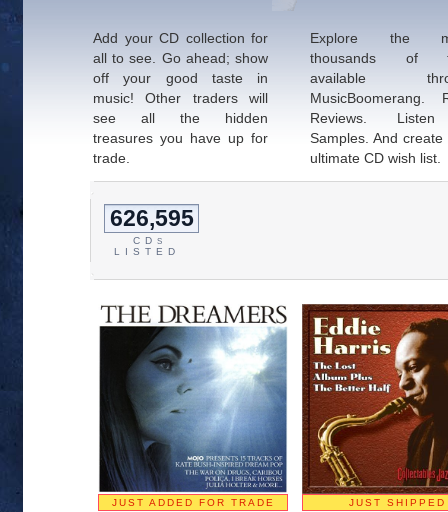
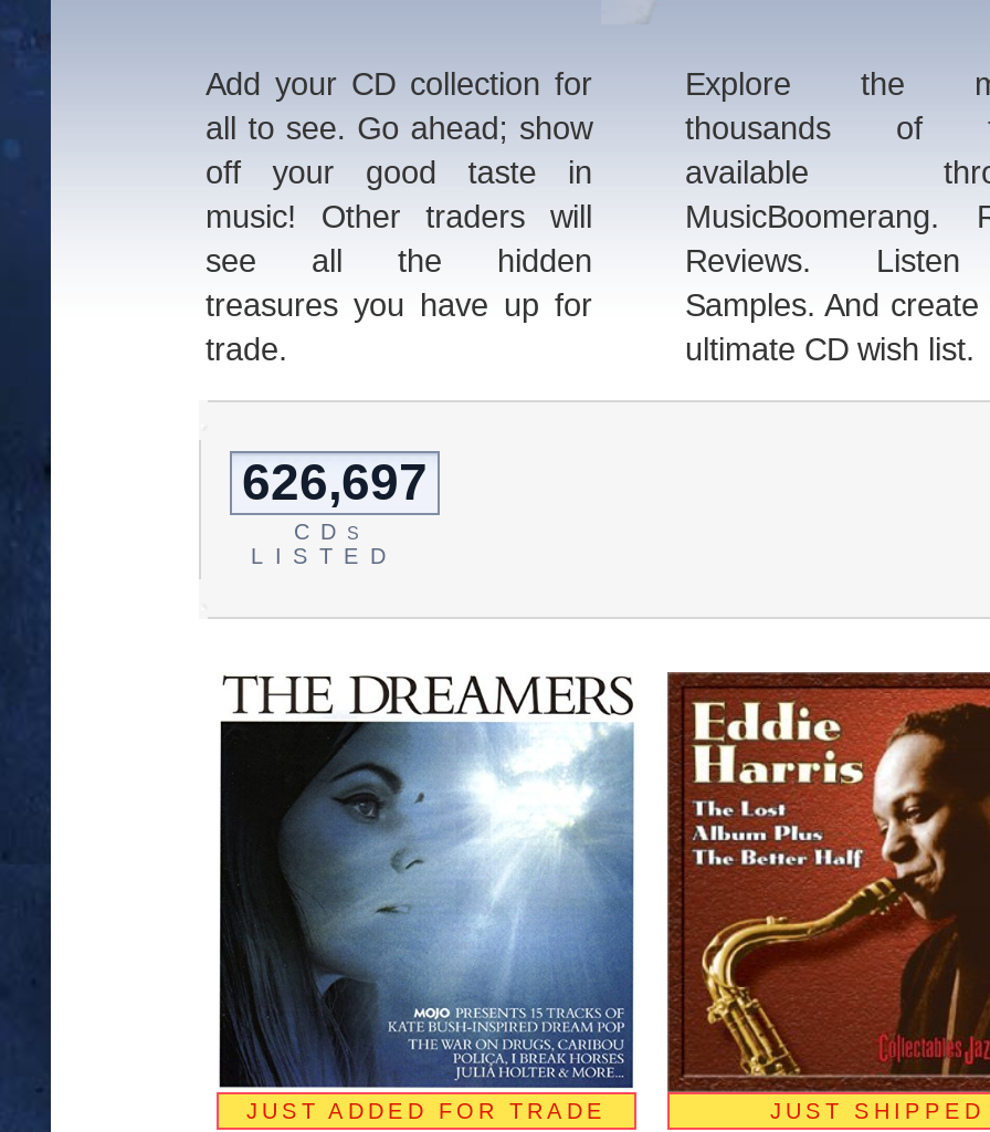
[109,205,193,231] 626,595 -> [242,453,428,511] 626,697

